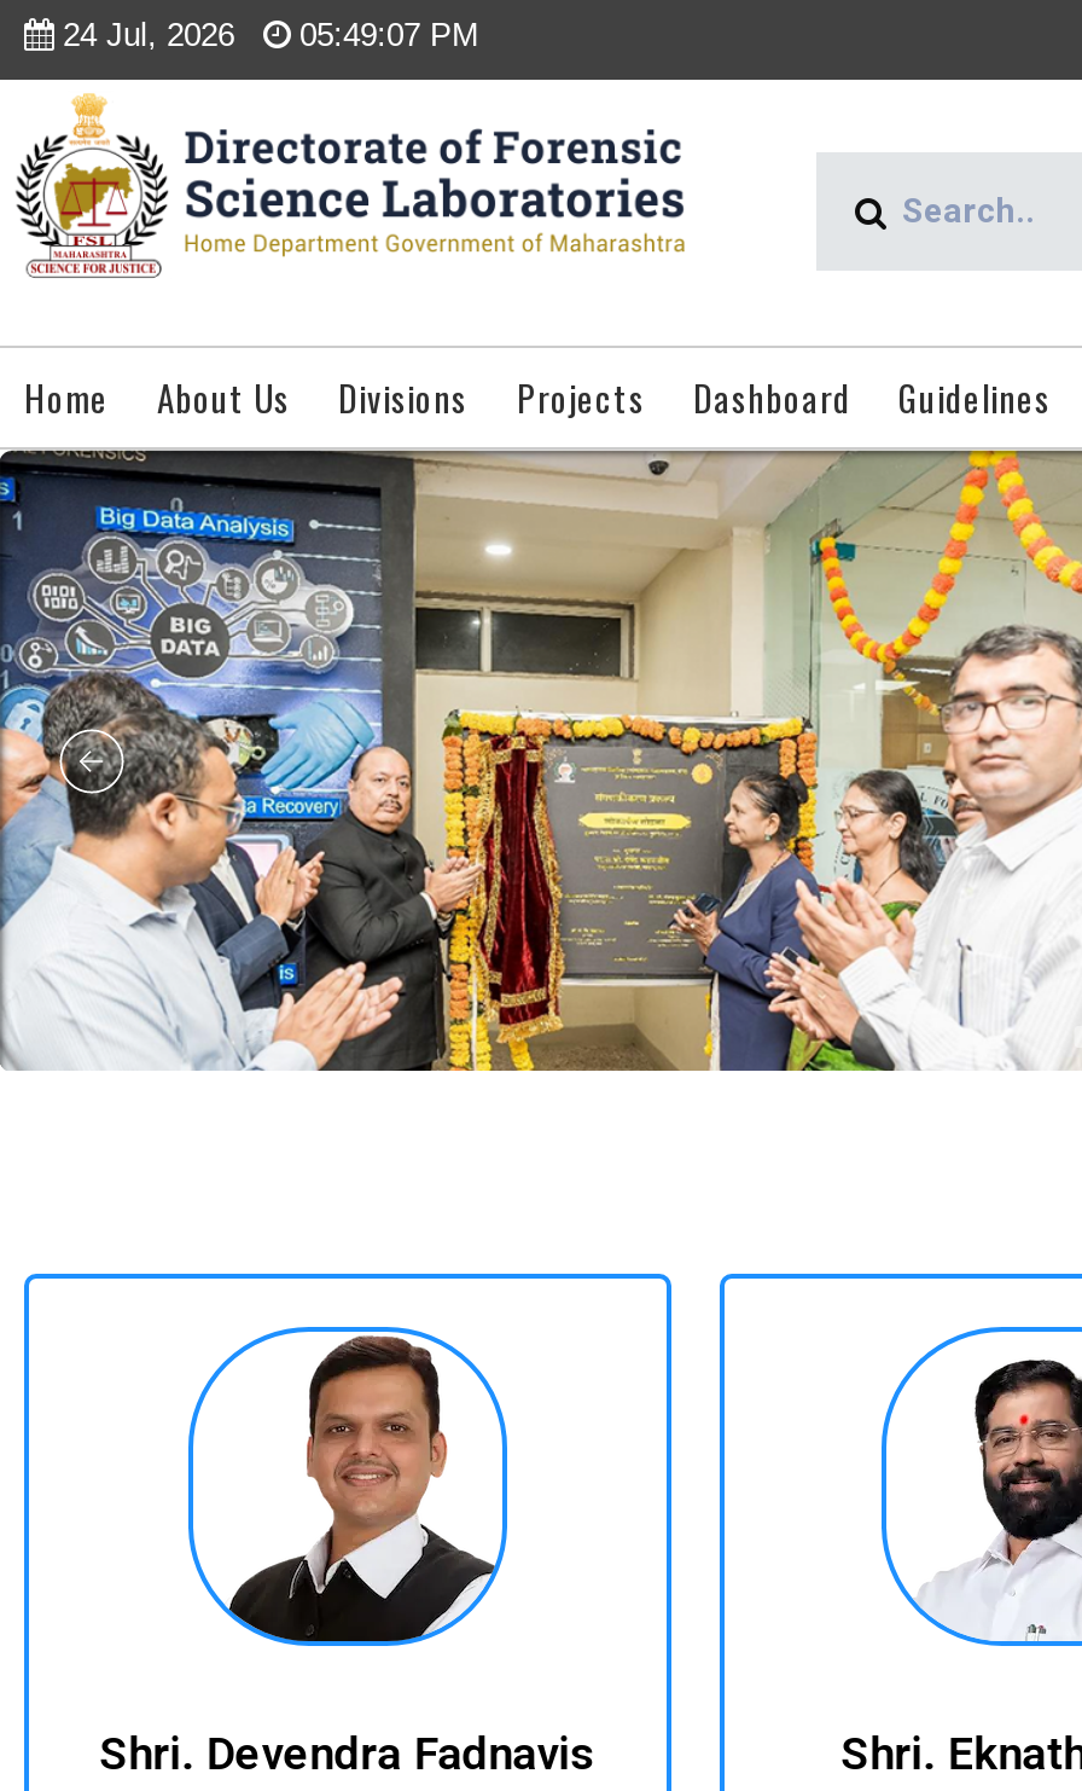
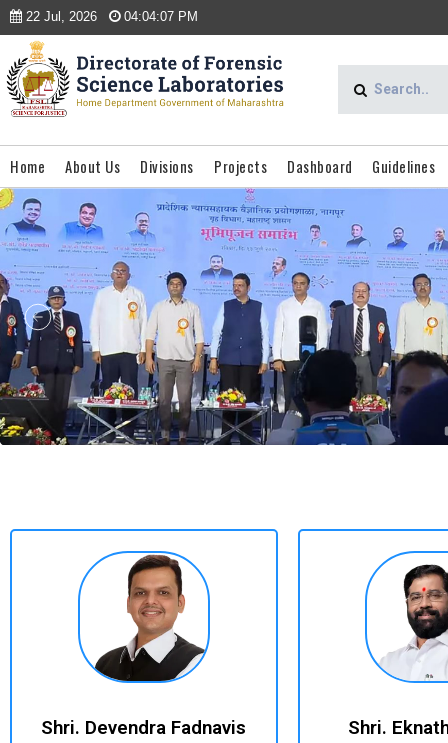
[53,17,234,53] 24 Jul, 2026 -> [22,9,97,24] 22 Jul, 2026
[290,17,478,53] 05:49:07 PM -> [120,9,198,24] 04:04:07 PM
[7,447,1075,1073] [image] -> [3,187,445,446] [image]

